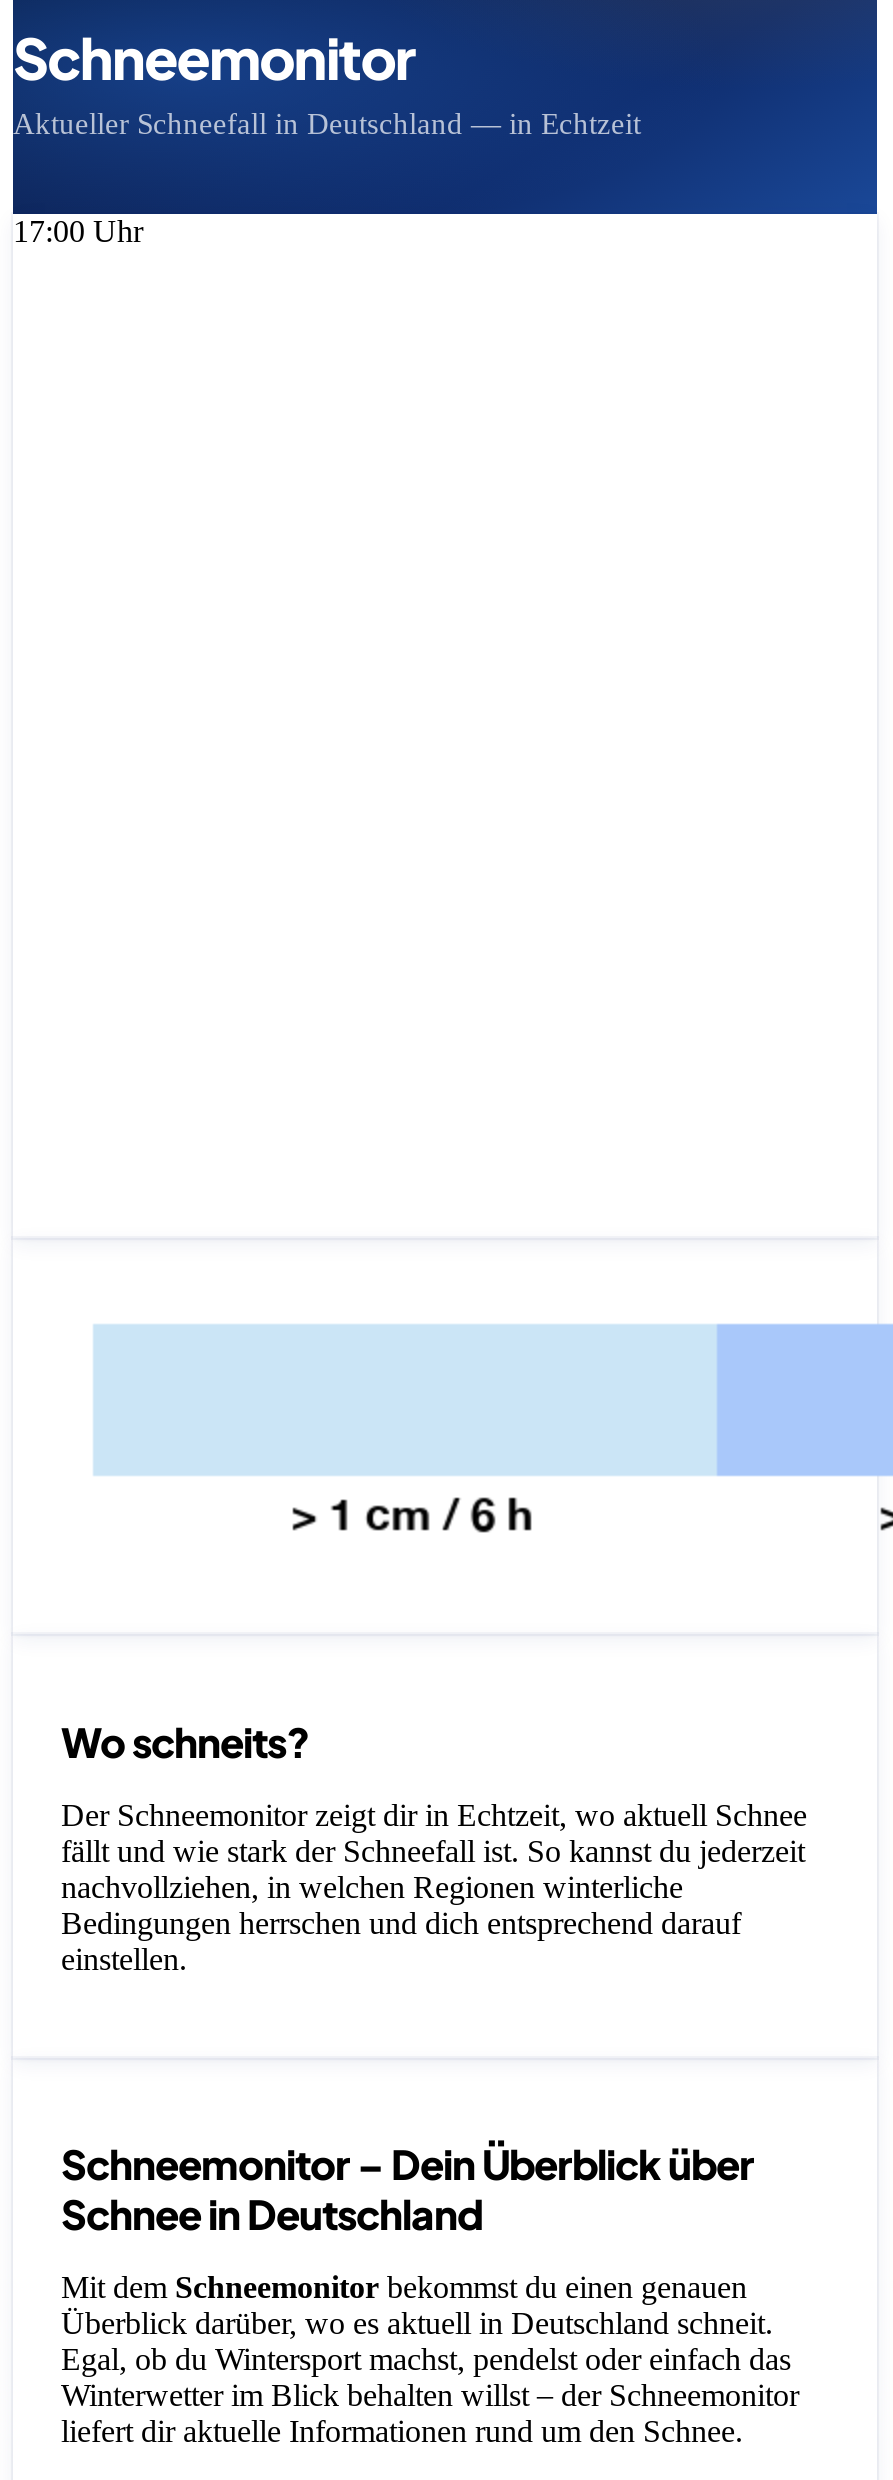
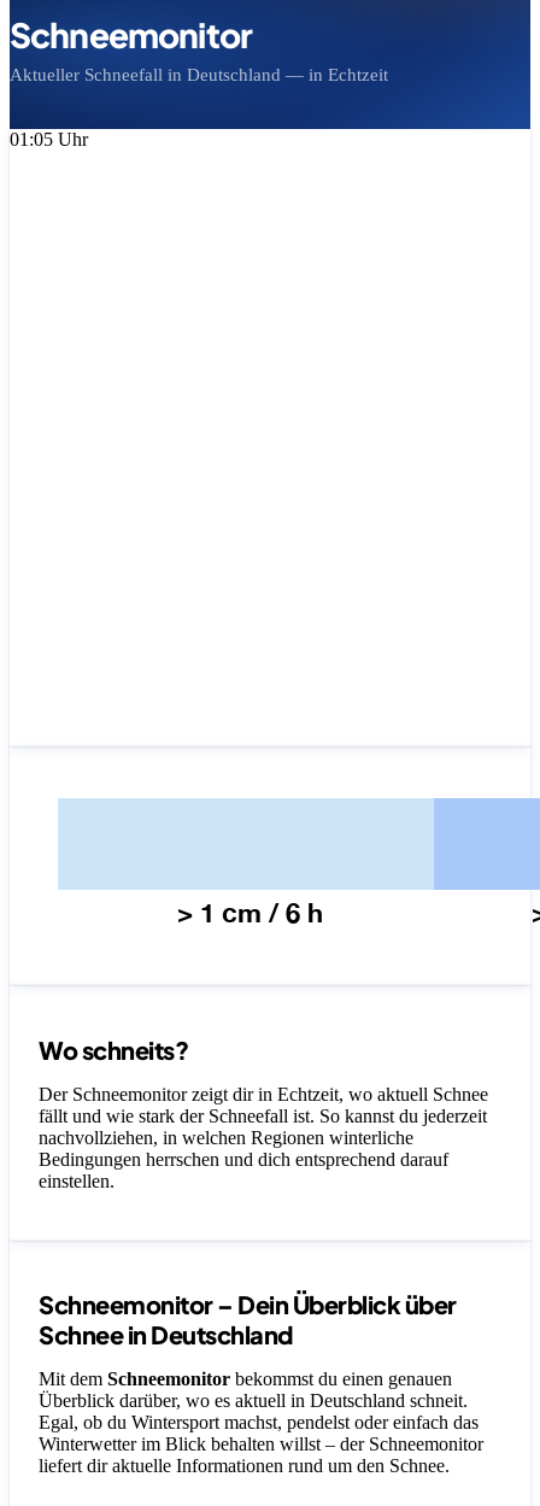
[13,214,143,248] 17:00 Uhr -> [10,129,88,150] 01:05 Uhr

